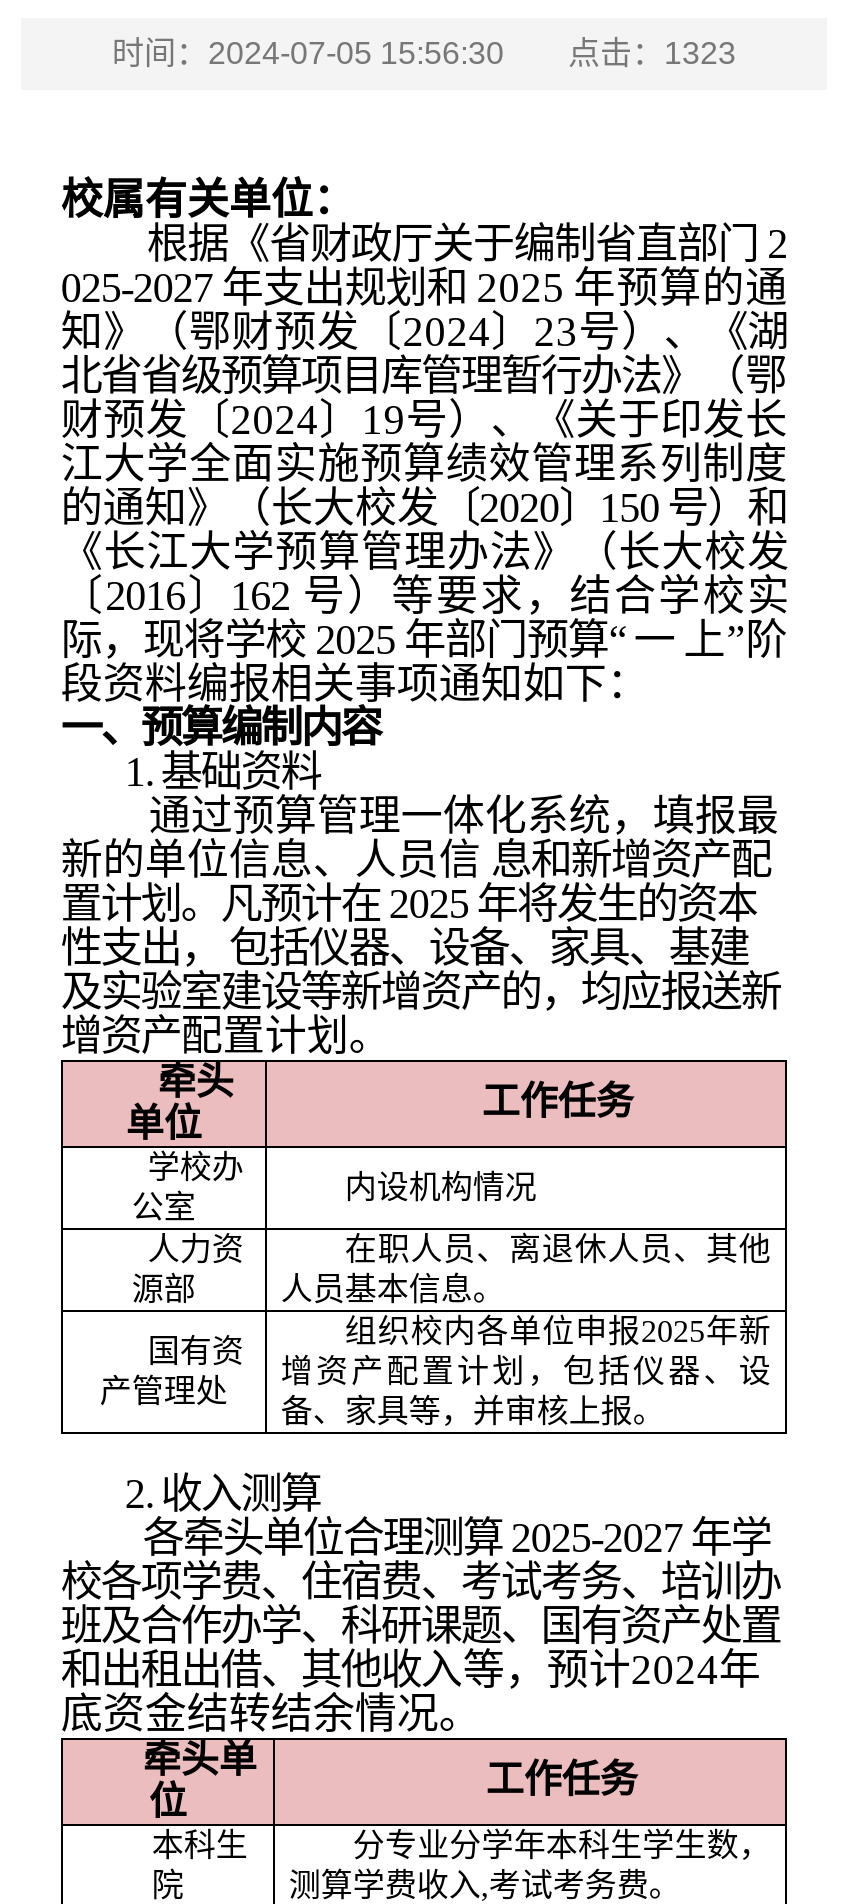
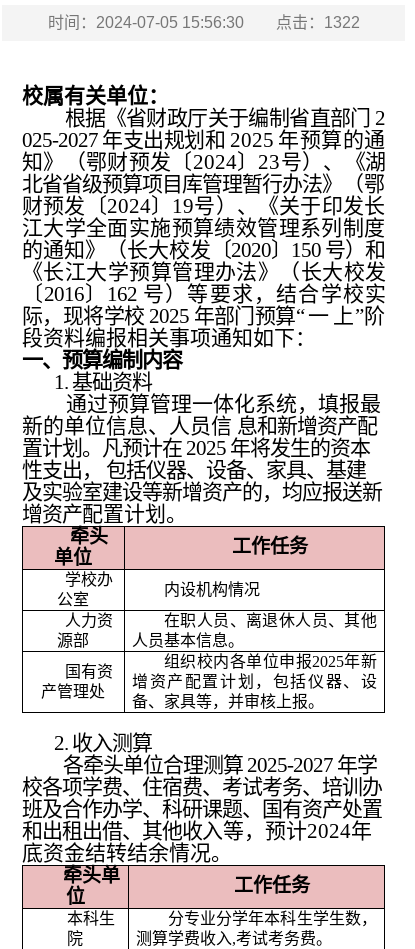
[112,35,736,69] 时间：2024-07-05 15:56:30 点击：1323 -> [47,14,359,31] 时间：2024-07-05 15:56:30 点击：1322

